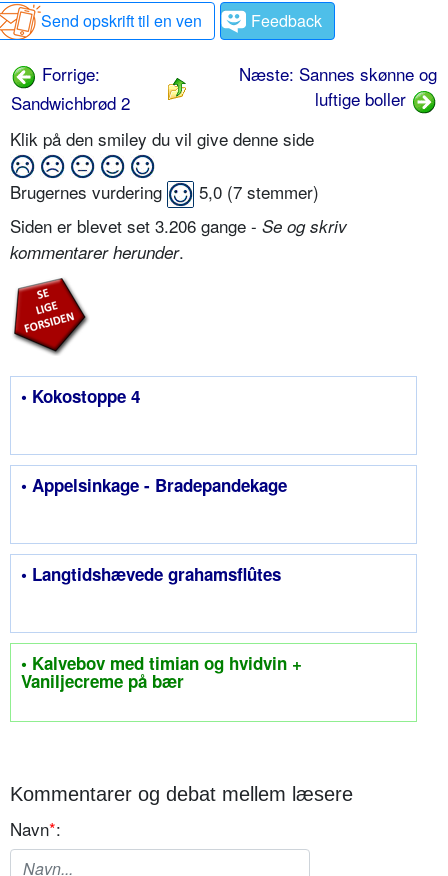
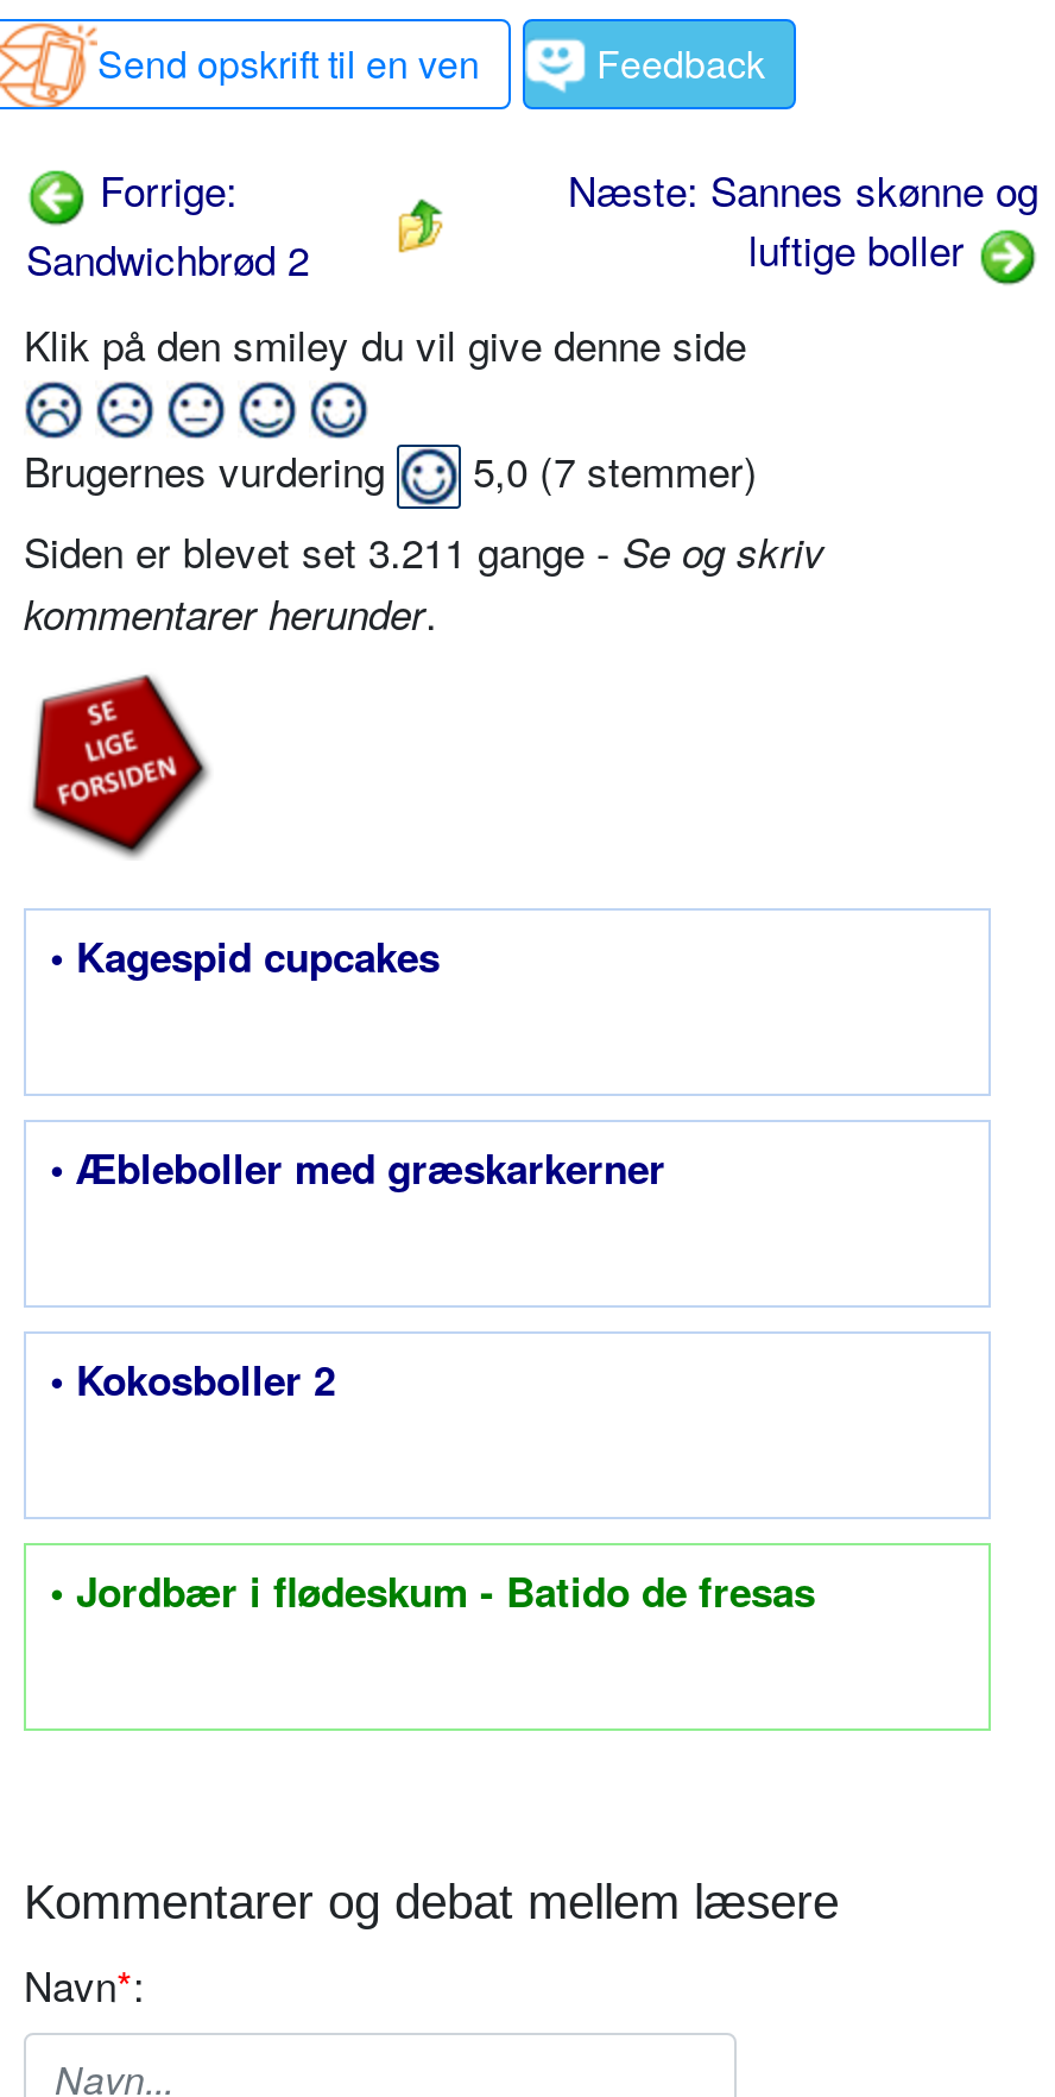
[10,213,347,238] Siden er blevet set 3.206 gange - Se og skriv -> [24,521,825,581] Siden er blevet set 3.211 gange - Se og skriv
[21,384,140,408] • Kokostoppe 4 -> [50,928,440,985] • Kagespid cupcakes
[21,473,287,497] • Appelsinkage - Bradepandekage -> [50,1139,665,1196] • Æbleboller med græskarkerner
[21,562,281,586] • Langtidshævede grahamsflûtes -> [50,1351,335,1408] • Kokosboller 2
[21,651,302,693] • Kalvebov med timian og hvidvin + | Vaniljecreme på bær -> [50,1563,815,1620] • Jordbær i flødeskum - Batido de fresas

